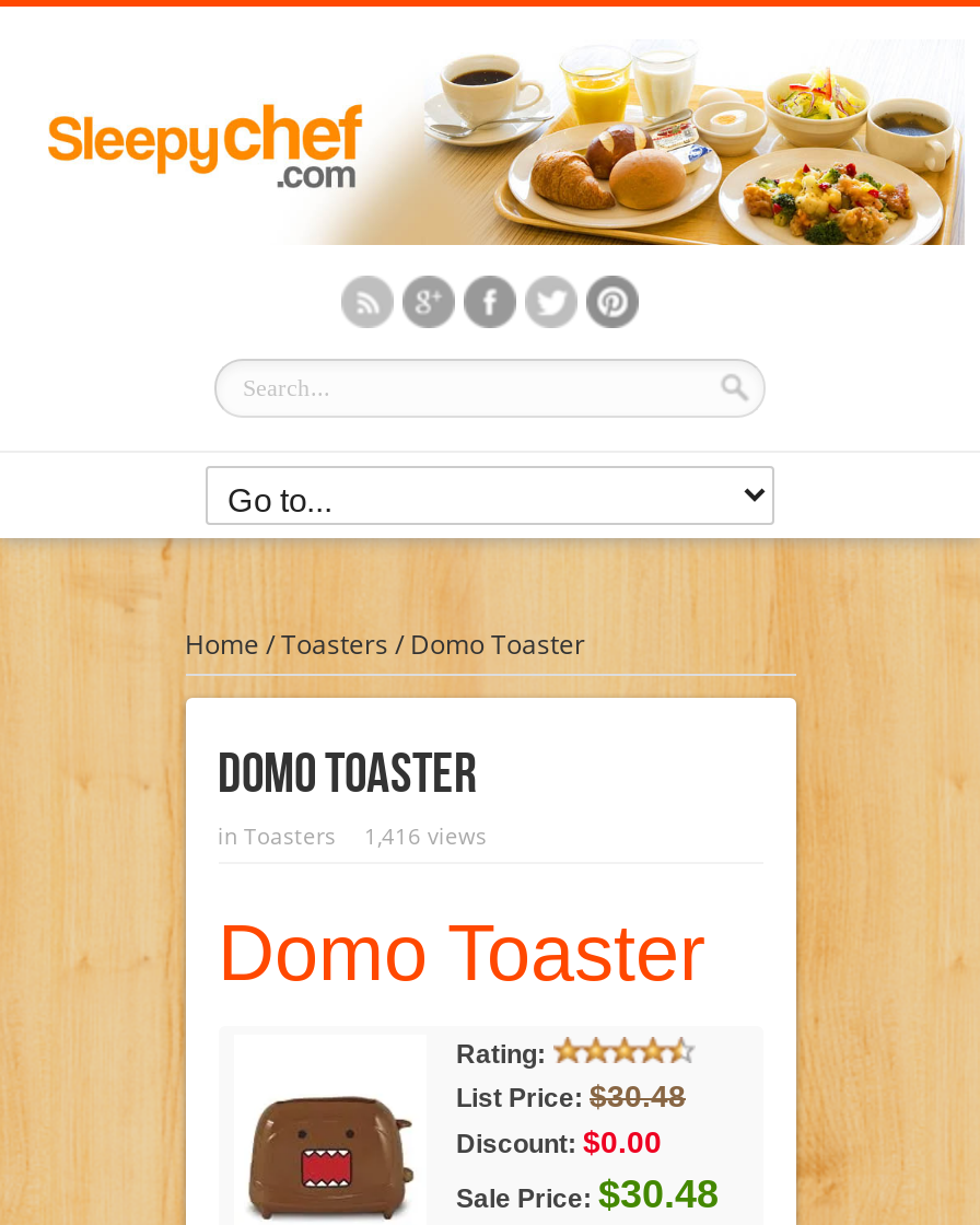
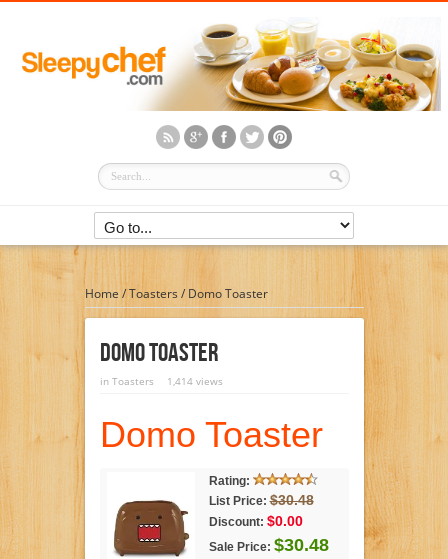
[218,819,487,850] in Toasters 1,416 views -> [99,374,222,388] in Toasters 1,414 views

